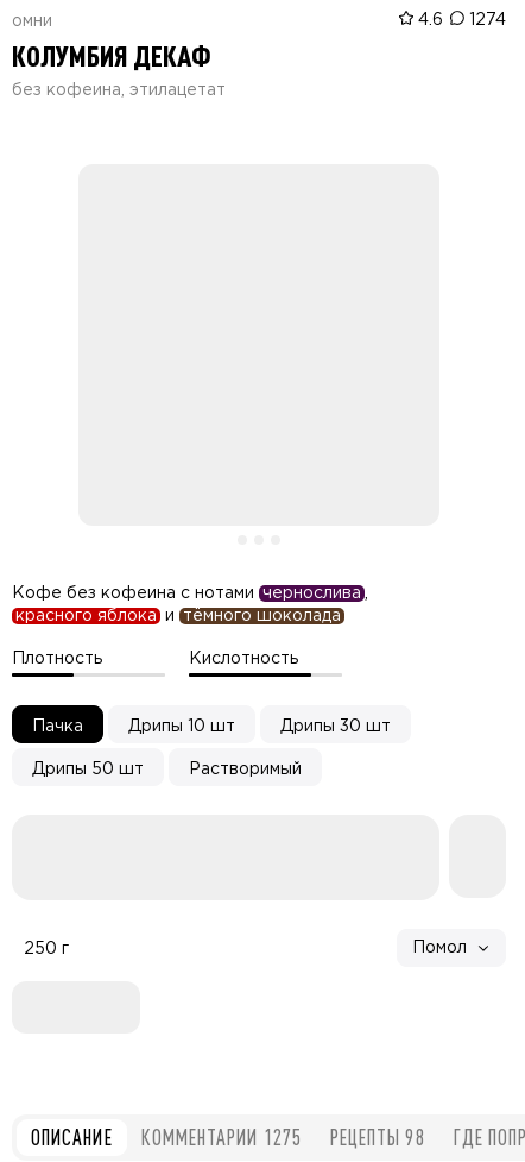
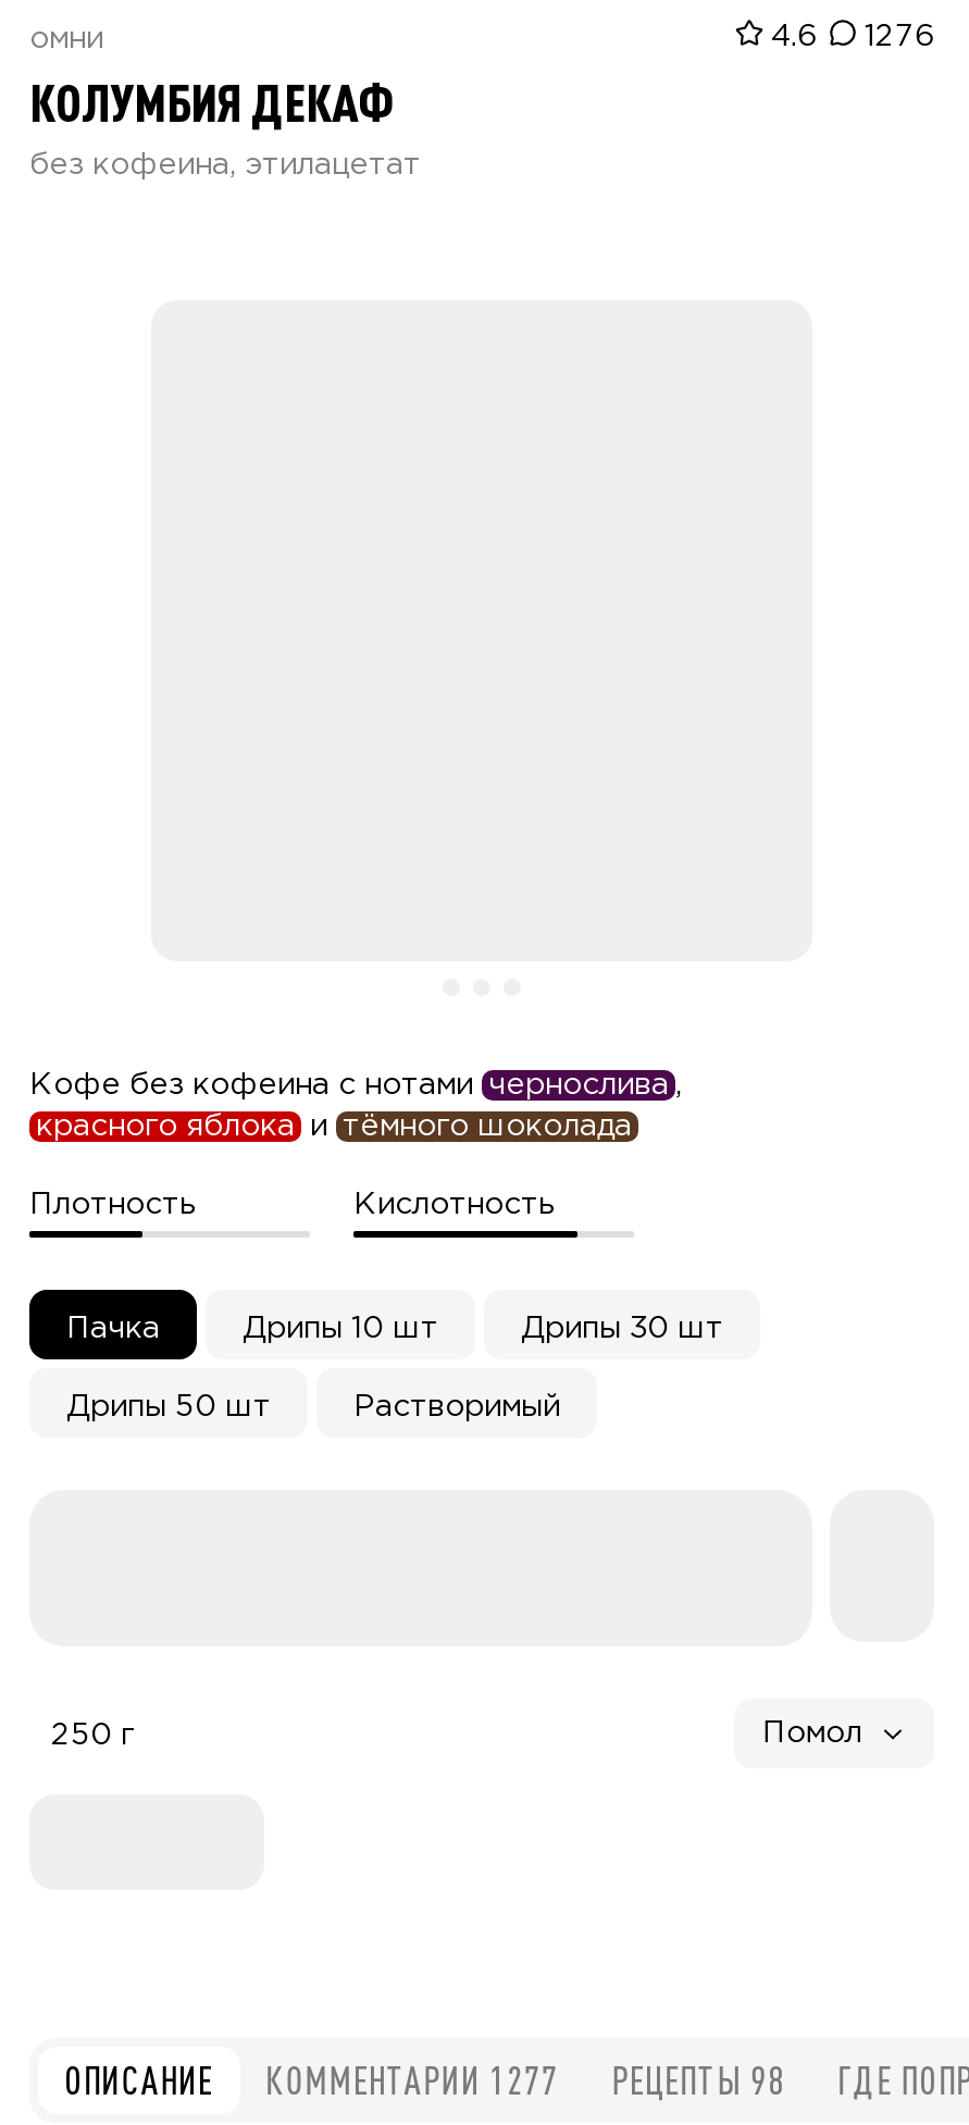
[418,13,506,27] 4.6 1274 -> [771,24,934,50] 4.6 1276
[141,1125,301,1150] КОММЕНТАРИИ 1275 -> [266,2057,560,2103] КОММЕНТАРИИ 1277

